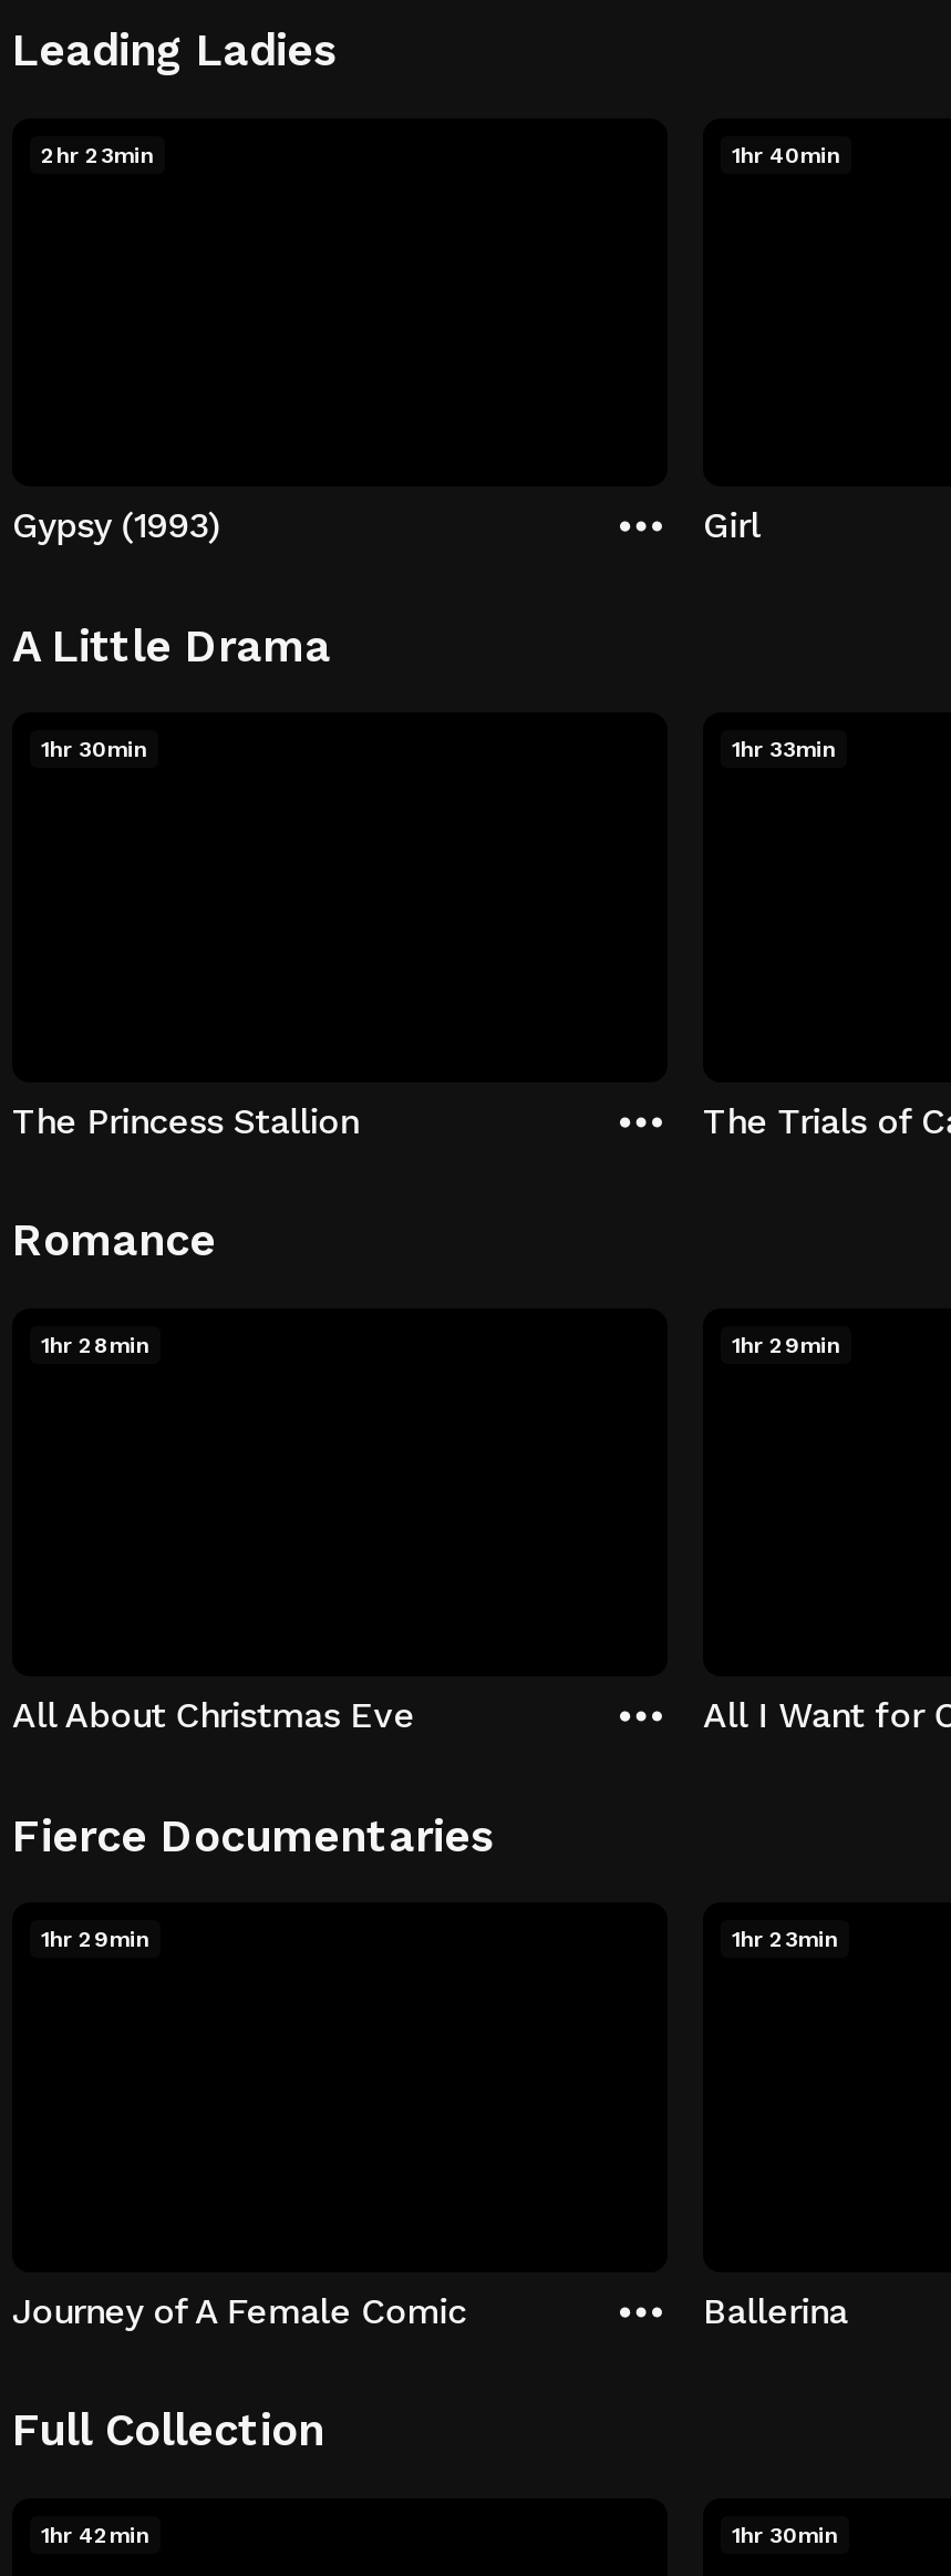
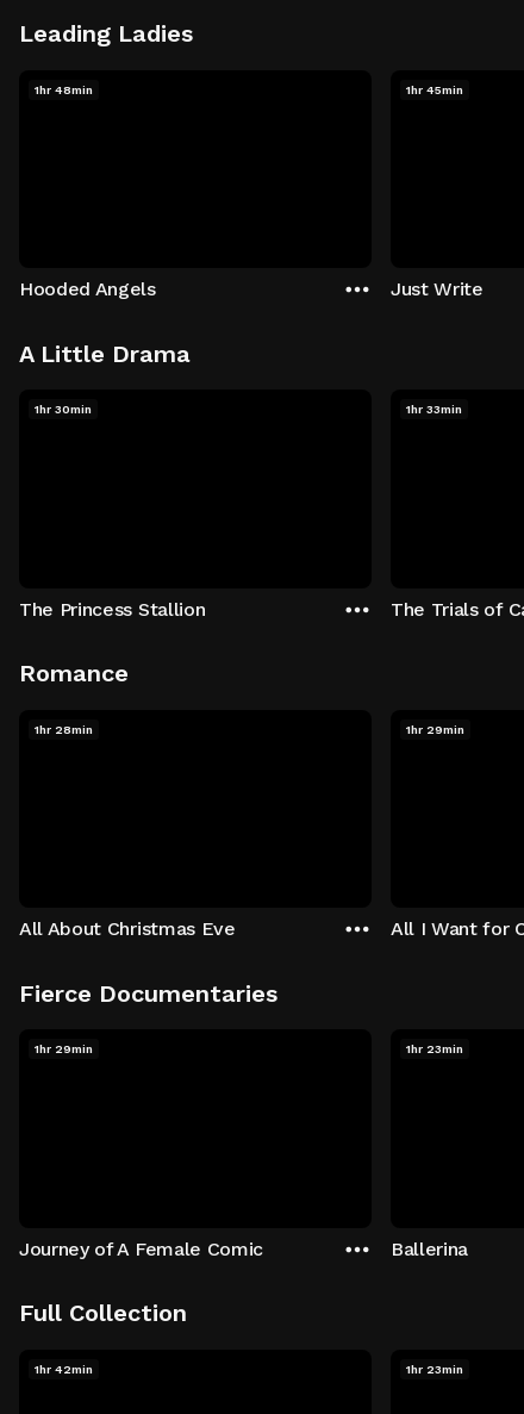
[41,142,154,166] 2hr 23min -> [35,83,93,96] 1hr 48min
[732,142,840,166] 1hr 40min -> [406,83,463,96] 1hr 45min
[12,504,221,546] Gypsy (1993) -> [19,278,156,300] Hooded Angels
[703,504,760,546] Girl -> [391,278,483,300] Just Write
[732,2522,838,2546] 1hr 30min -> [406,1362,463,1375] 1hr 23min

